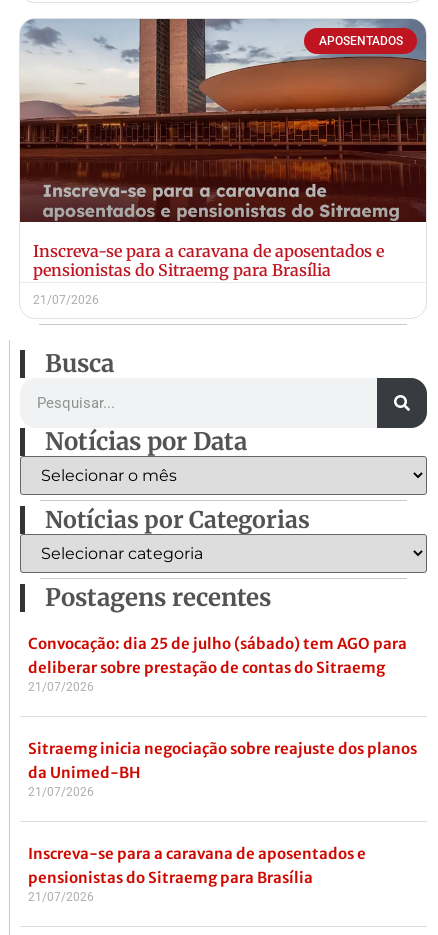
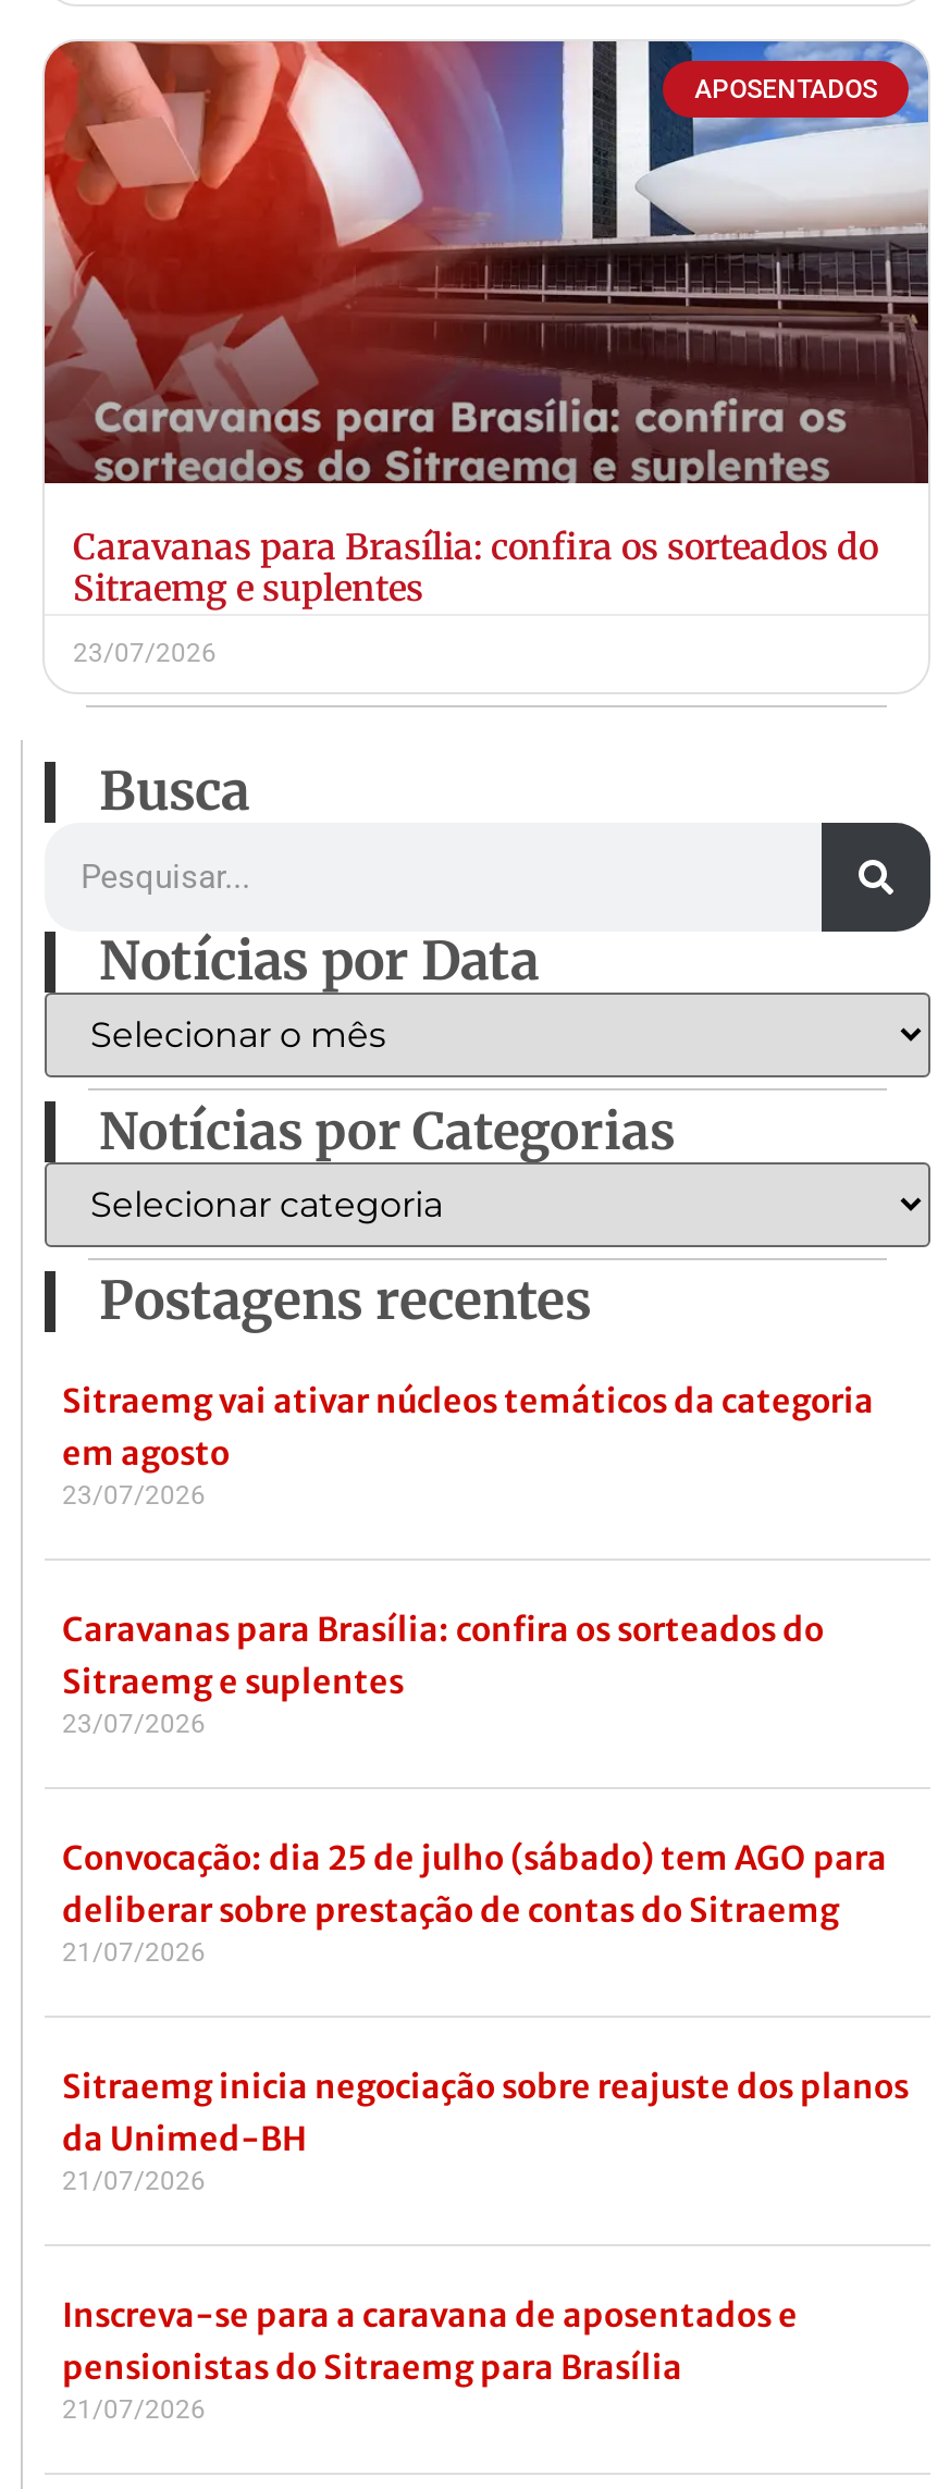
[20,18,427,280] [image] | Inscreva-se para a caravana de aposentados e | pensionistas do Sitraemg para Brasília -> [42,39,930,609] [image] | Caravanas para Brasília: confira os sorteados do | Sitraemg e suplentes
[33,293,99,307] 21/07/2026 -> [73,638,217,668] 23/07/2026
none -> [62,1380,874,1739] Sitraemg vai ativar núcleos temáticos da categoria | em agosto | 23/07/2026 | Caravanas para Brasília: confira os sorteados do | Sitraemg e suplentes | 23/07/2026

